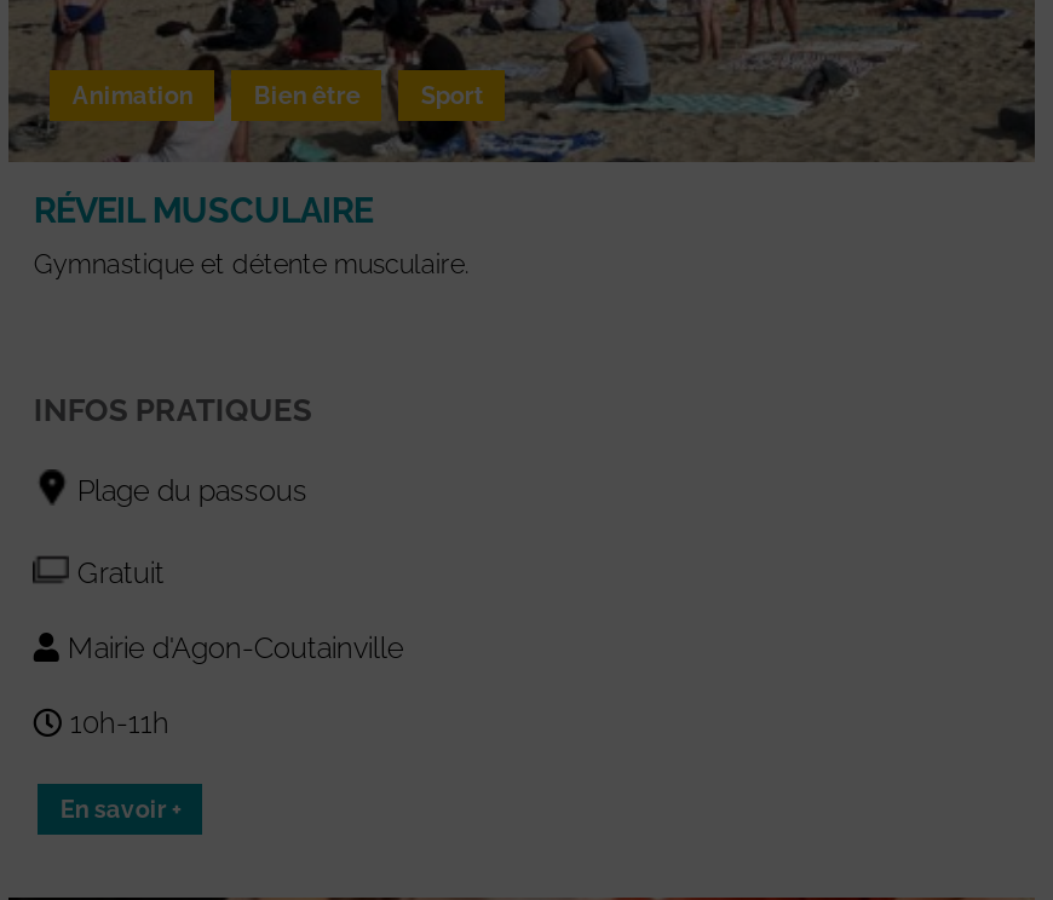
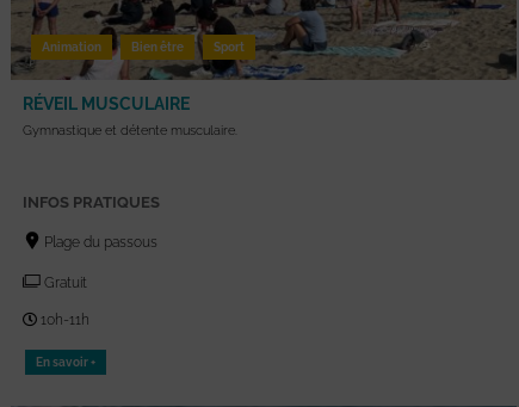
[60,632,404,666] Mairie d'Agon-Coutainville -> none

